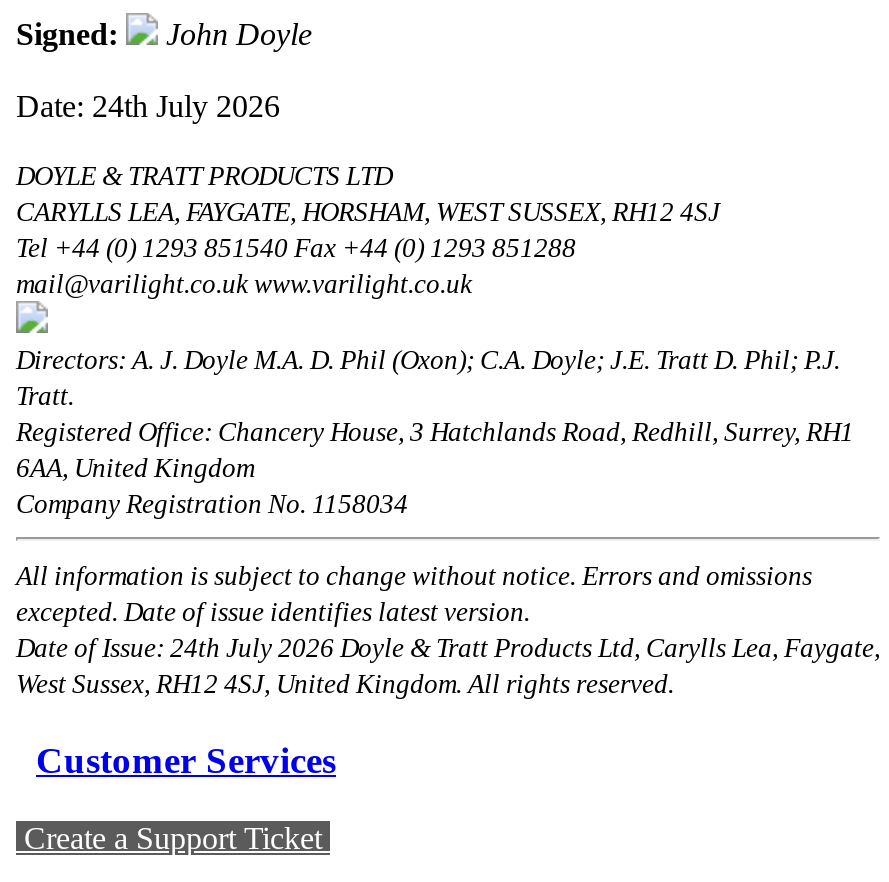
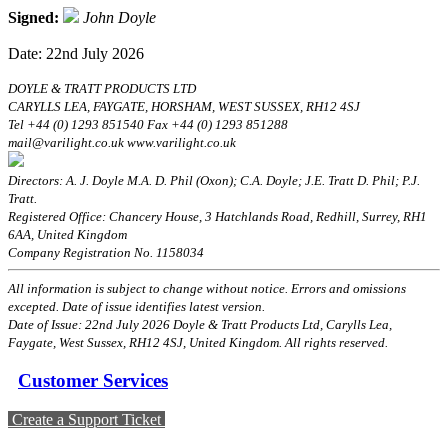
[16,90,280,124] Date: 24th July 2026 -> [8,45,144,62] Date: 22nd July 2026
[16,634,880,700] Date of Issue: 24th July 2026 Doyle & Tratt Products Ltd, Carylls Lea, Faygate, | West Sussex, RH12 4SJ, United Kingdom. All rights reserved. -> [8,317,392,350] Date of Issue: 22nd July 2026 Doyle & Tratt Products Ltd, Carylls Lea, | Faygate, West Sussex, RH12 4SJ, United Kingdom. All rights reserved.

